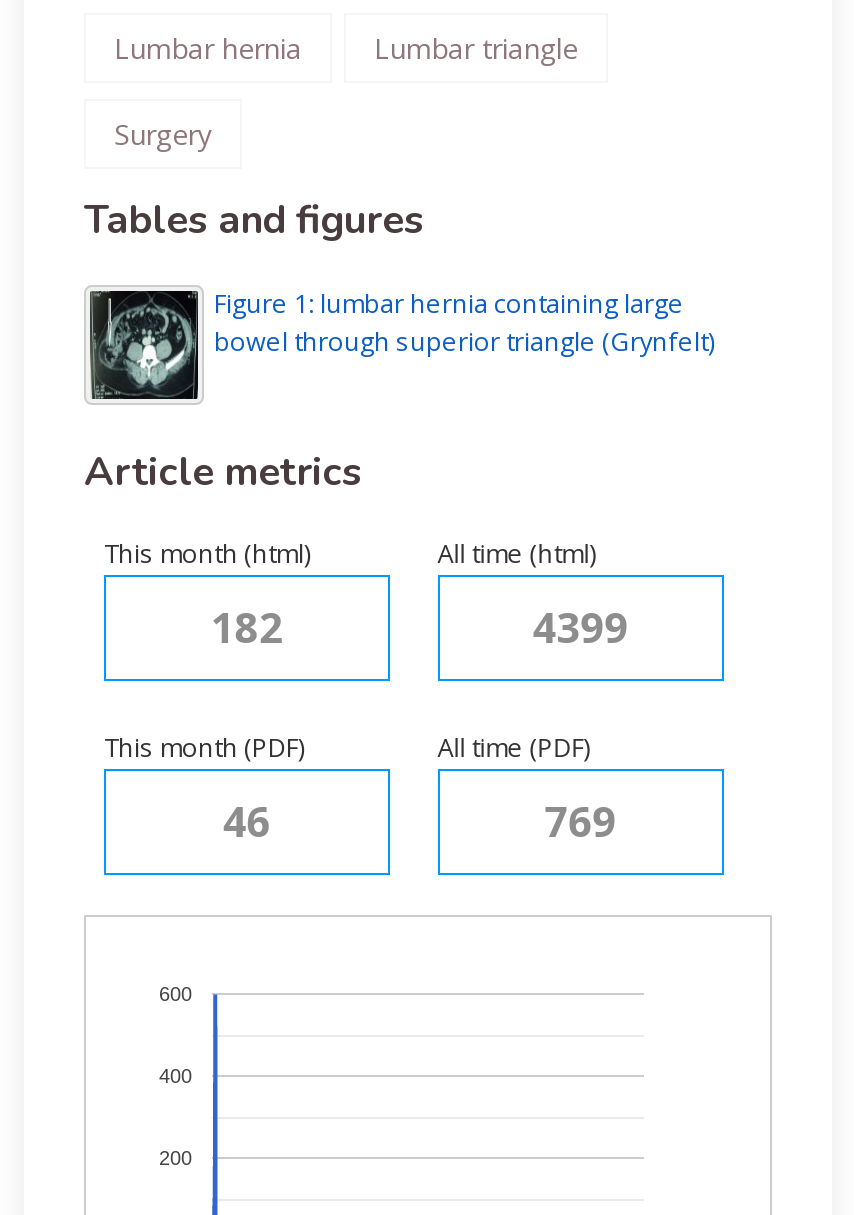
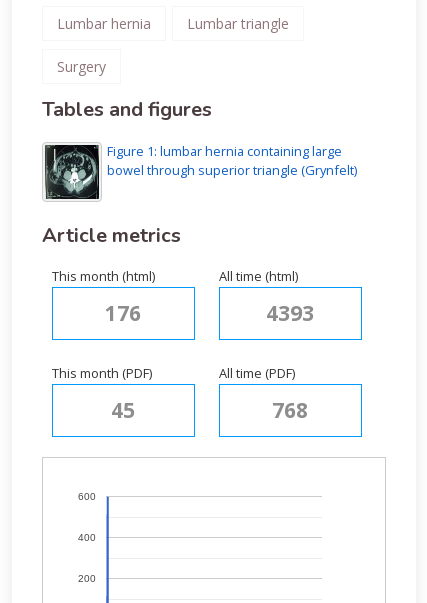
[211,600,283,656] 182 -> [105,299,141,327] 176
[532,600,628,656] 4399 -> [266,299,314,327] 4393
[223,794,271,850] 46 -> [111,396,135,424] 45
[544,794,616,850] 769 -> [272,396,308,424] 768

